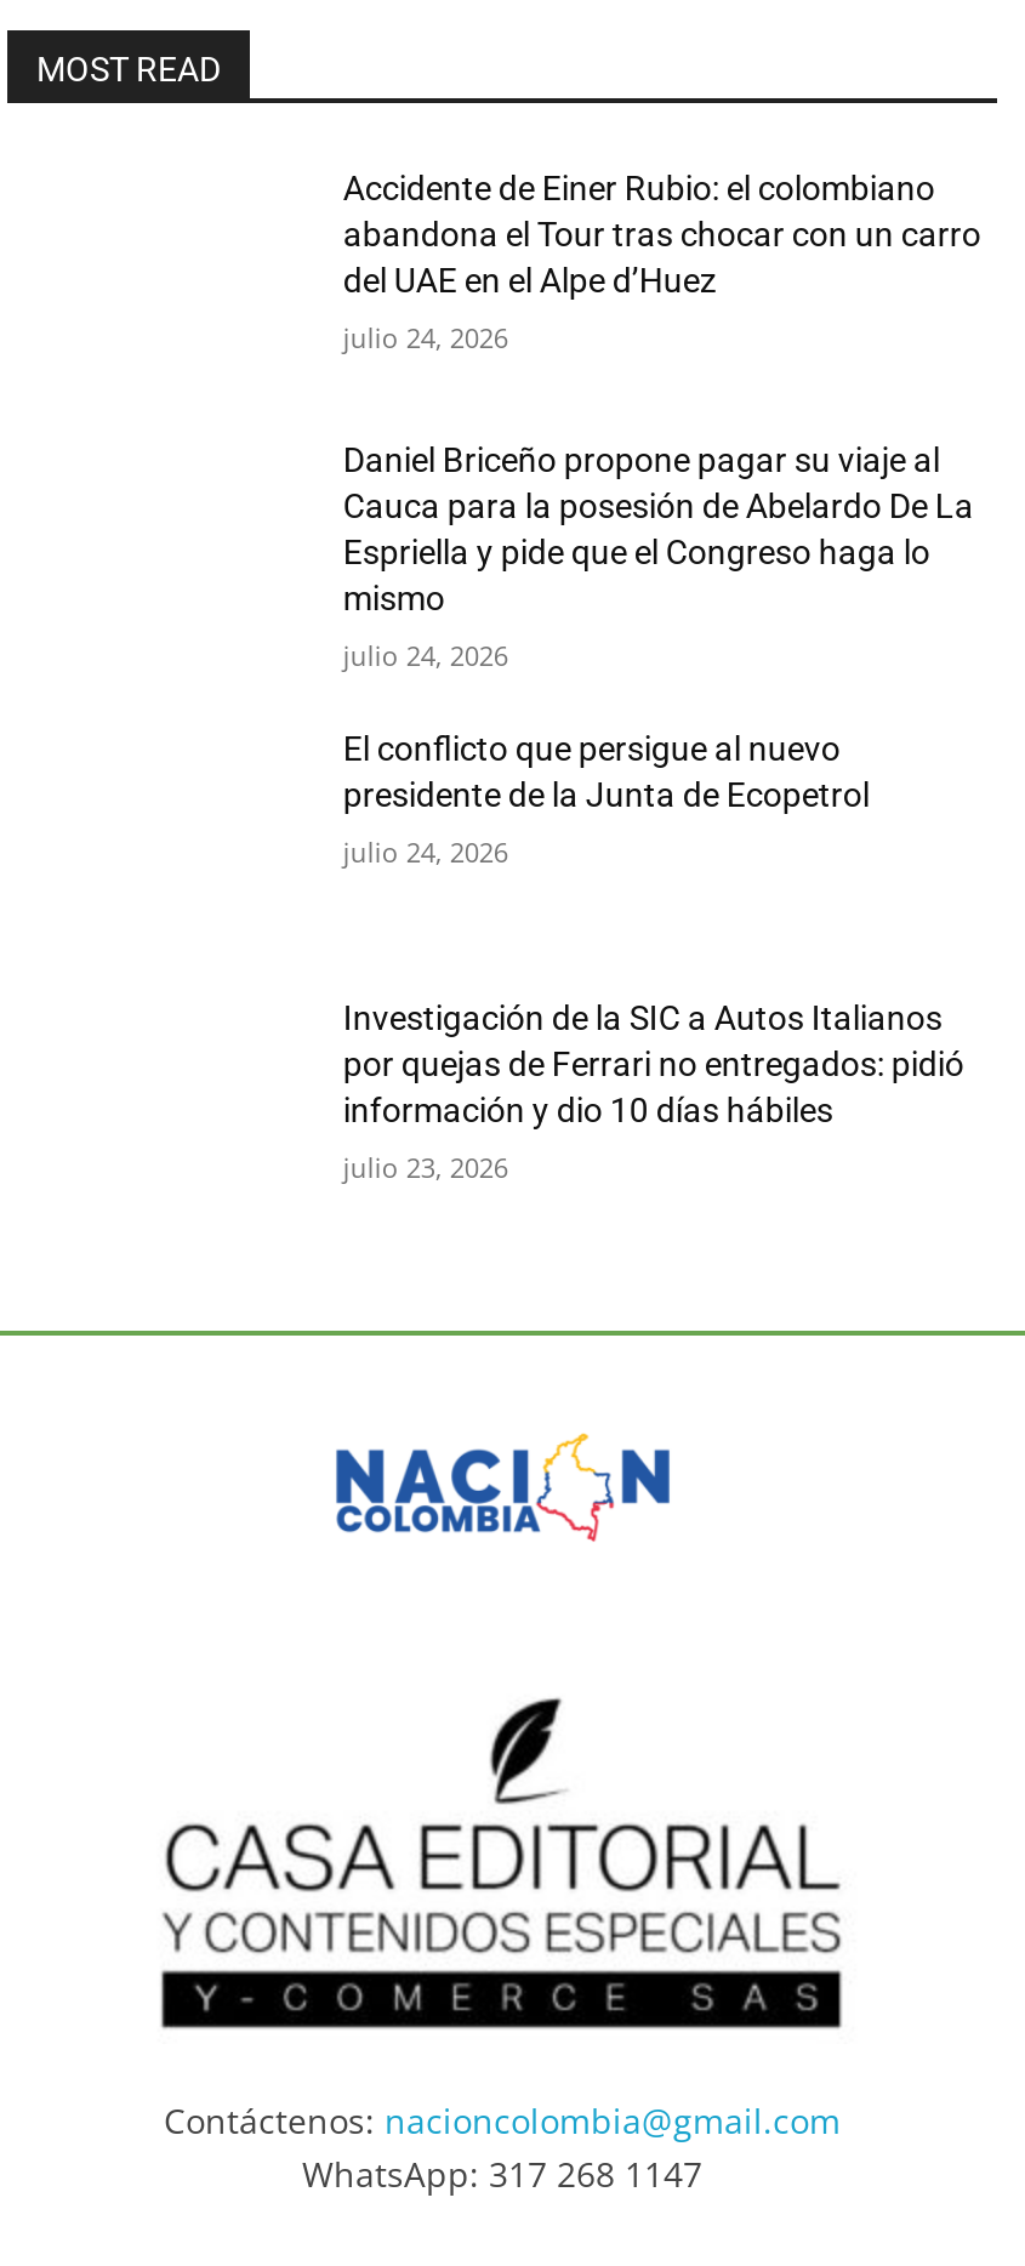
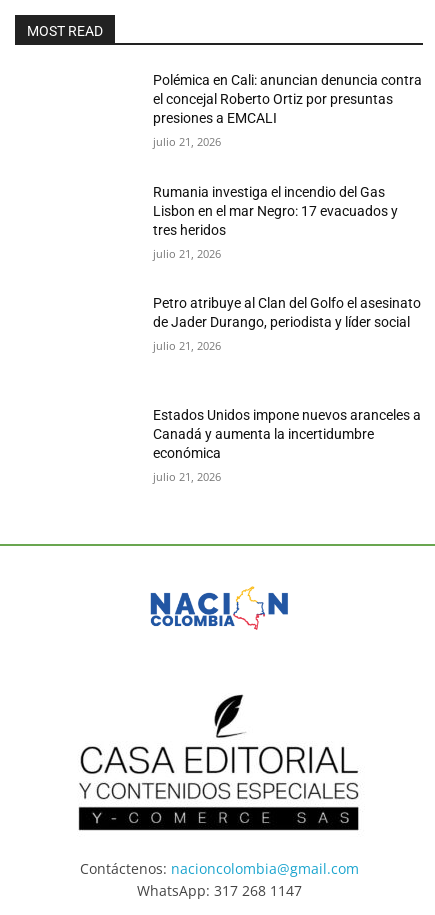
[343,169,981,300] Accidente de Einer Rubio: el colombiano | abandona el Tour tras chocar con un carro | del UAE en el Alpe d’Huez -> [153,72,422,126] Polémica en Cali: anuncian denuncia contra | el concejal Roberto Ortiz por presuntas | presiones a EMCALI
[343,319,508,355] julio 24, 2026 -> [153,134,221,149] julio 21, 2026
[343,440,974,617] Daniel Briceño propone pagar su viaje al | Cauca para la posesión de Abelardo De La | Espriella y pide que el Congreso haga lo | mismo -> [153,184,398,238] Rumania investiga el incendio del Gas | Lisbon en el mar Negro: 17 evacuados y | tres heridos
[343,636,508,673] julio 24, 2026 -> [153,246,221,261] julio 21, 2026
[343,728,869,813] El conflicto que persigue al nuevo | presidente de la Junta de Ecopetrol -> [153,295,421,330] Petro atribuye al Clan del Golfo el asesinato | de Jader Durango, periodista y líder social
[343,833,508,869] julio 24, 2026 -> [153,338,221,353] julio 21, 2026
[343,999,964,1130] Investigación de la SIC a Autos Italianos | por quejas de Ferrari no entregados: pidió | información y dio 10 días hábiles -> [153,407,421,461] Estados Unidos impone nuevos aranceles a | Canadá y aumenta la incertidumbre | económica
[343,1149,508,1186] julio 23, 2026 -> [153,469,221,484] julio 21, 2026

